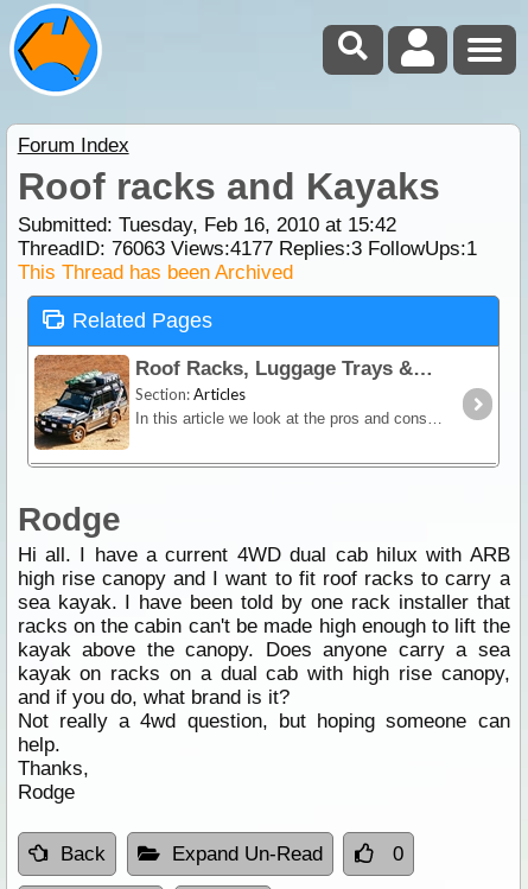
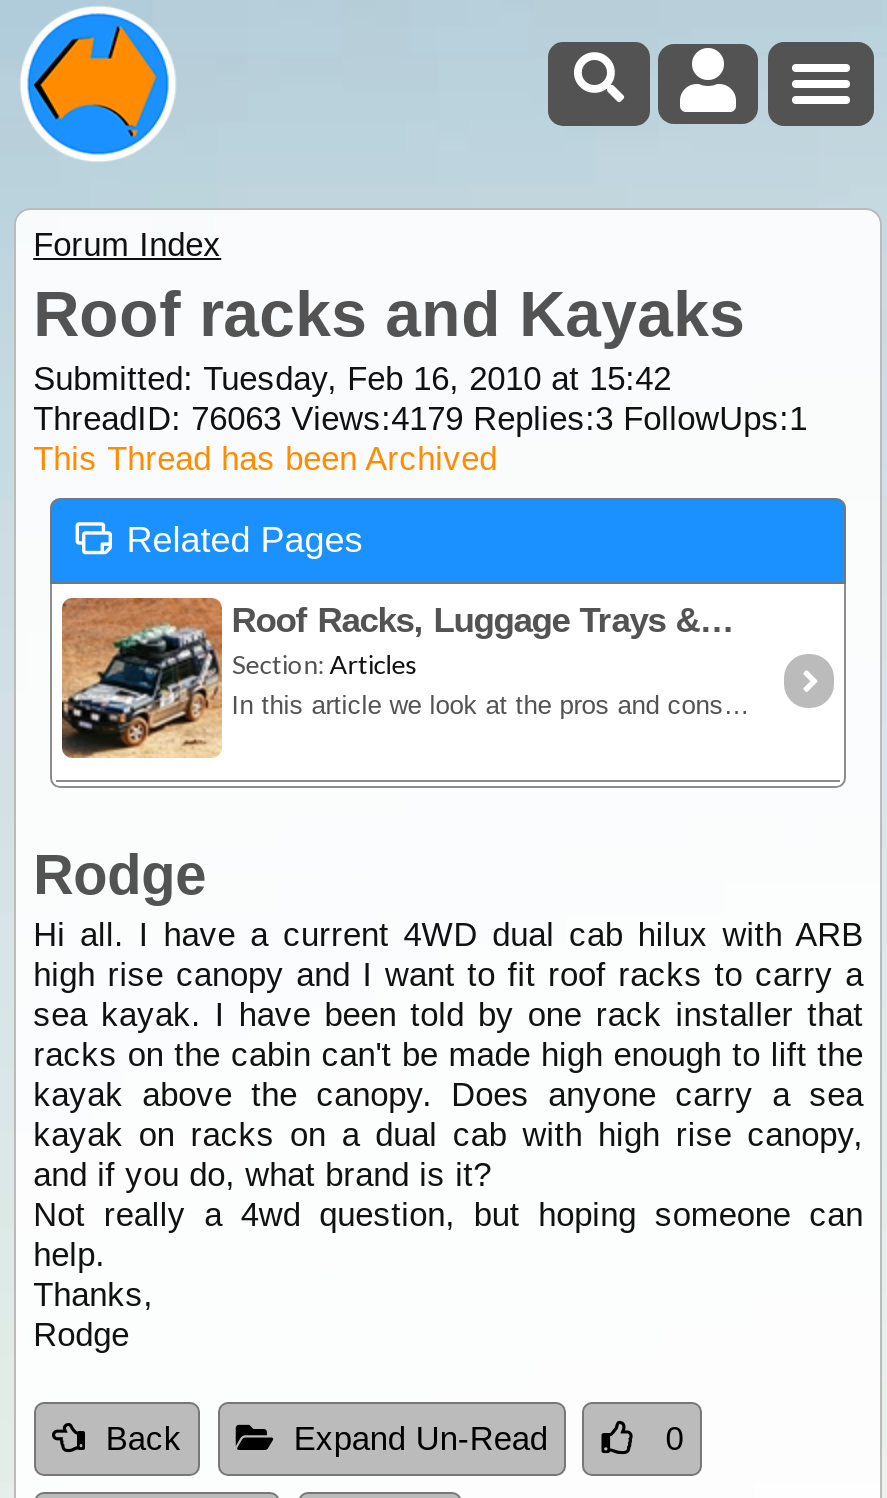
[17,237,477,260] ThreadID: 76063 Views:4177 Replies:3 FollowUps:1 -> [33,400,807,438] ThreadID: 76063 Views:4179 Replies:3 FollowUps:1

